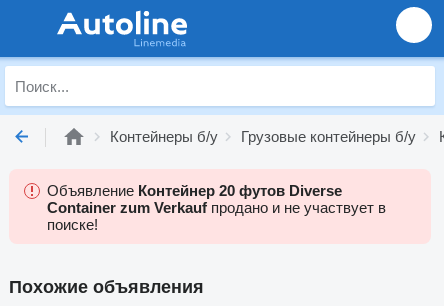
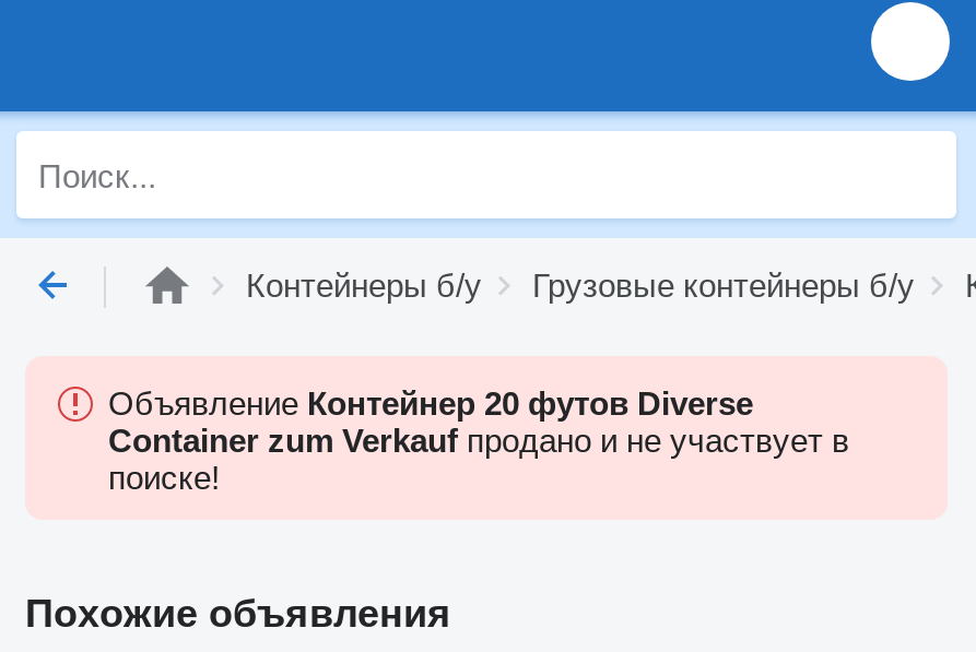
[56,10,188,47] [image] -> none

